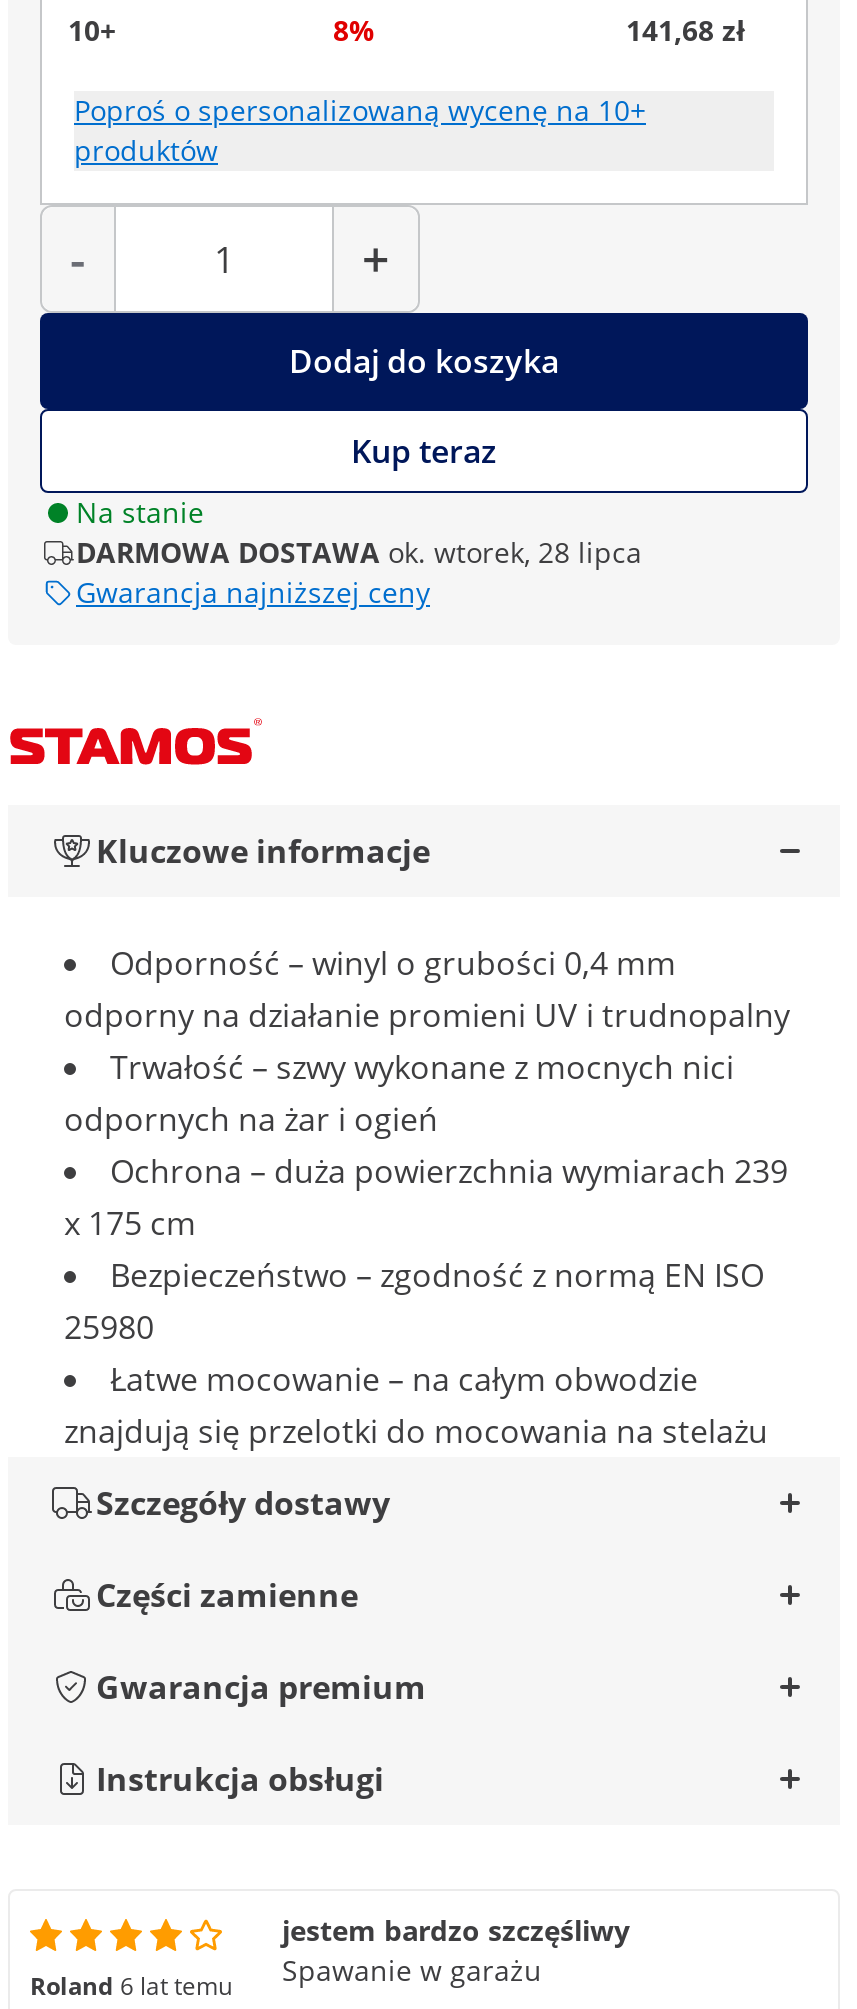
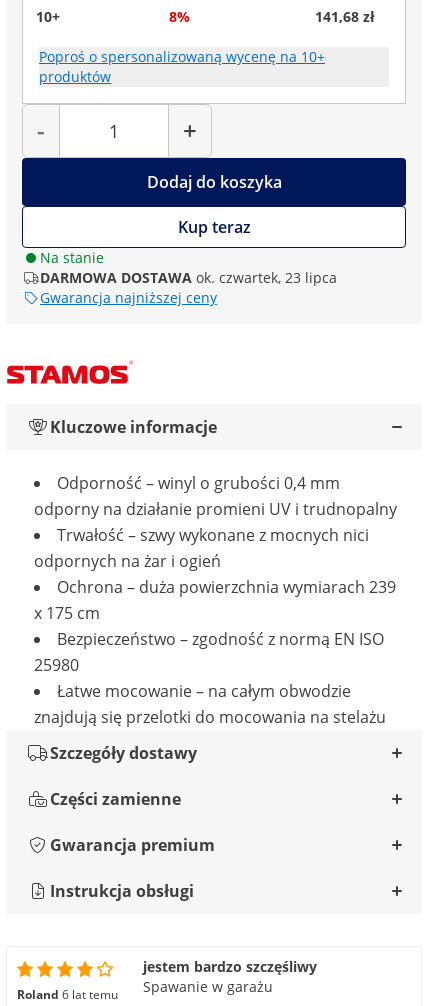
[76,533,642,571] DARMOWA DOSTAWA ok. wtorek, 28 lipca -> [40,268,337,287] DARMOWA DOSTAWA ok. czwartek, 23 lipca

